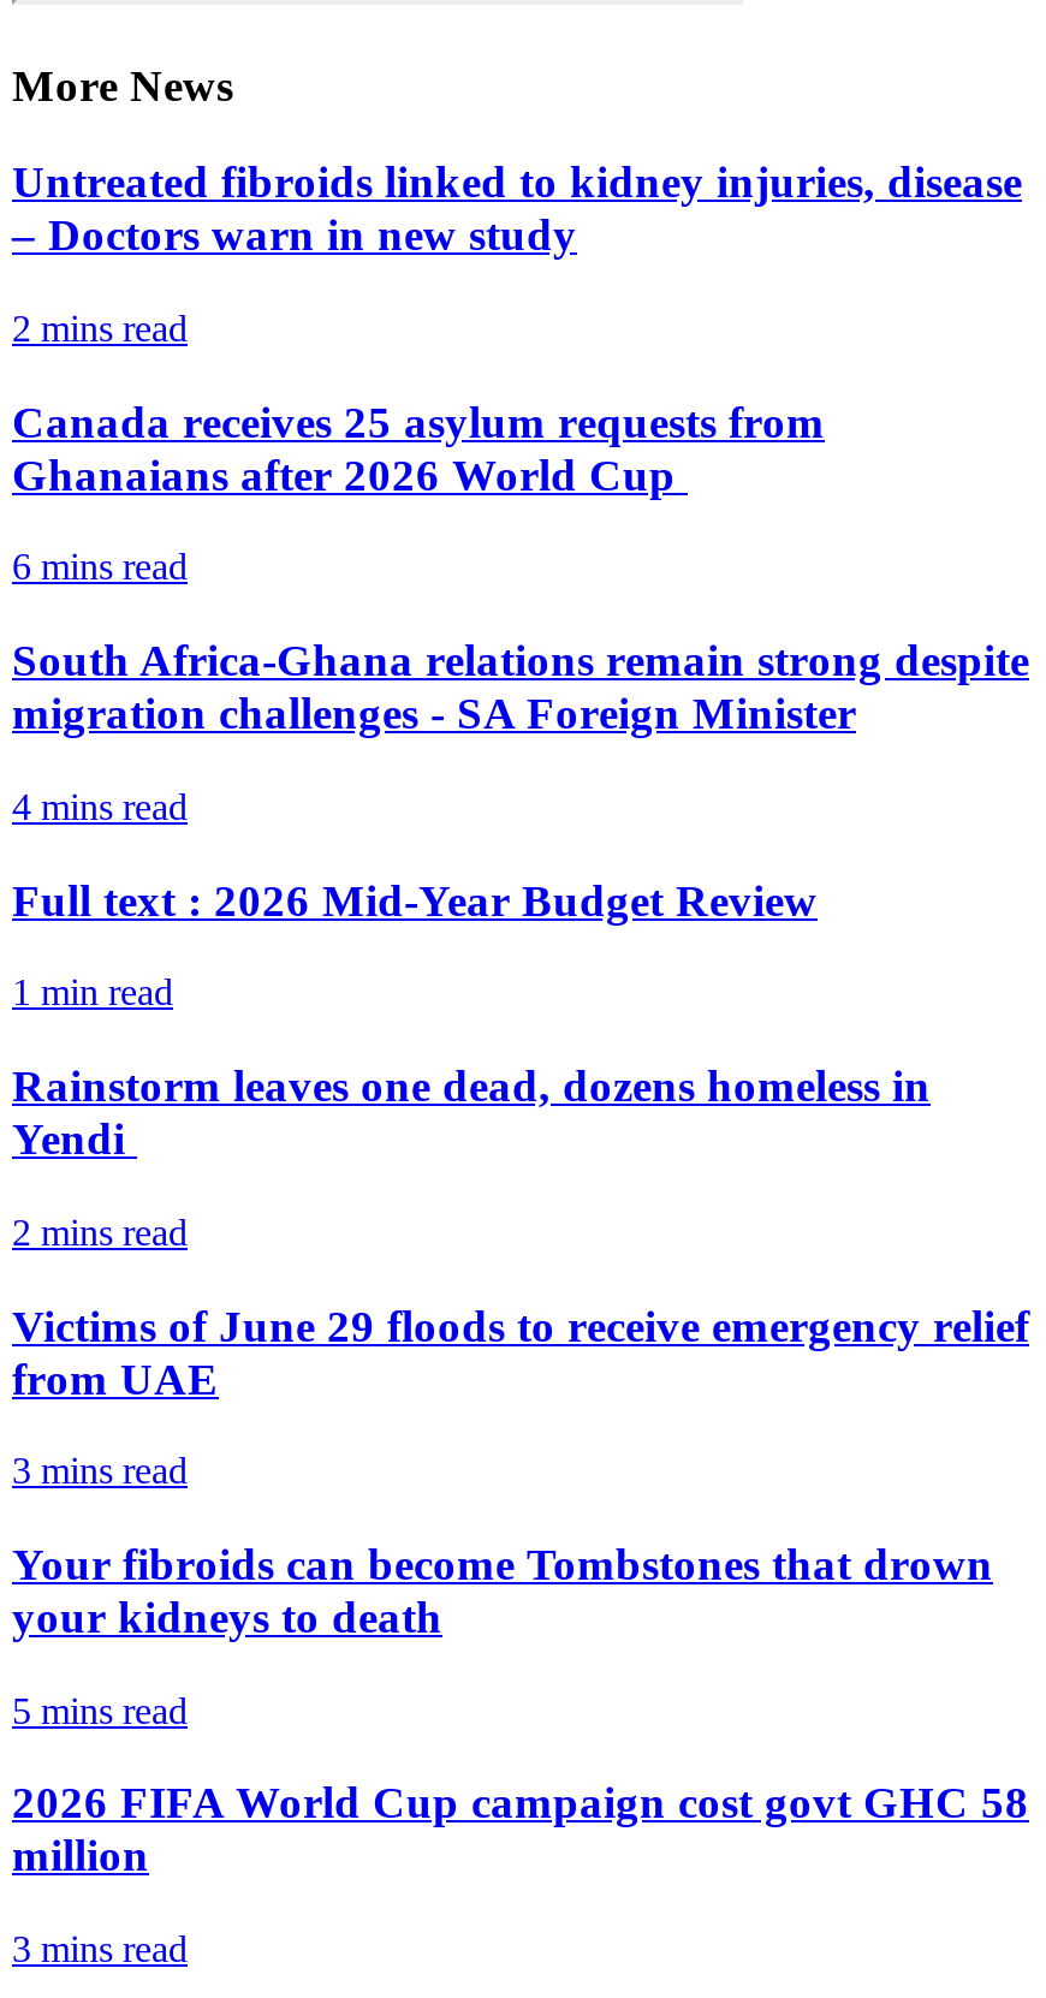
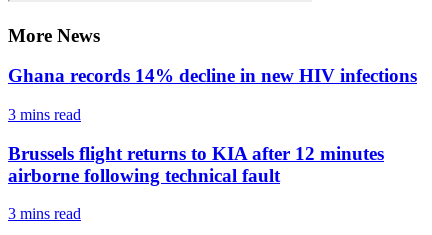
[12,157,1029,1403] Untreated fibroids linked to kidney injuries, disease | – Doctors warn in new study | 2 mins read | Canada receives 25 asylum requests from | Ghanaians after 2026 World Cup | 6 mins read | South Africa-Ghana relations remain strong despite | migration challenges - SA Foreign Minister | 4 mins read | Full text : 2026 Mid-Year Budget Review | 1 min read | Rainstorm leaves one dead, dozens homeless in | Yendi | 2 mins read | Victims of June 29 floods to receive emergency relief | from UAE -> [8,65,417,86] Ghana records 14% decline in new HIV infections
[12,1539,1029,1881] Your fibroids can become Tombstones that drown | your kidneys to death | 5 mins read | 2026 FIFA World Cup campaign cost govt GHC 58 | million -> [8,143,384,186] Brussels flight returns to KIA after 12 minutes | airborne following technical fault

